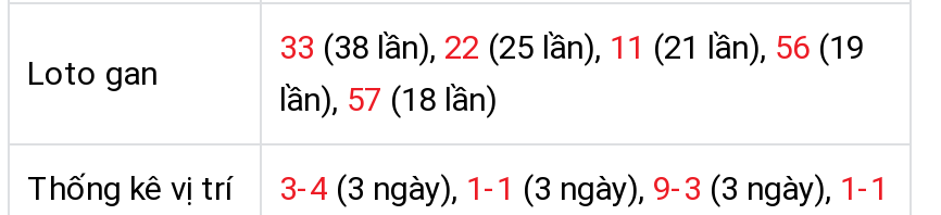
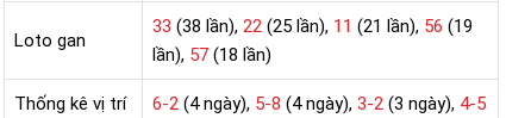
[279,169,888,208] 3-4 (3 ngày), 1-1 (3 ngày), 9-3 (3 ngày), 1-1 -> [152,93,486,114] 6-2 (4 ngày), 5-8 (4 ngày), 3-2 (3 ngày), 4-5

